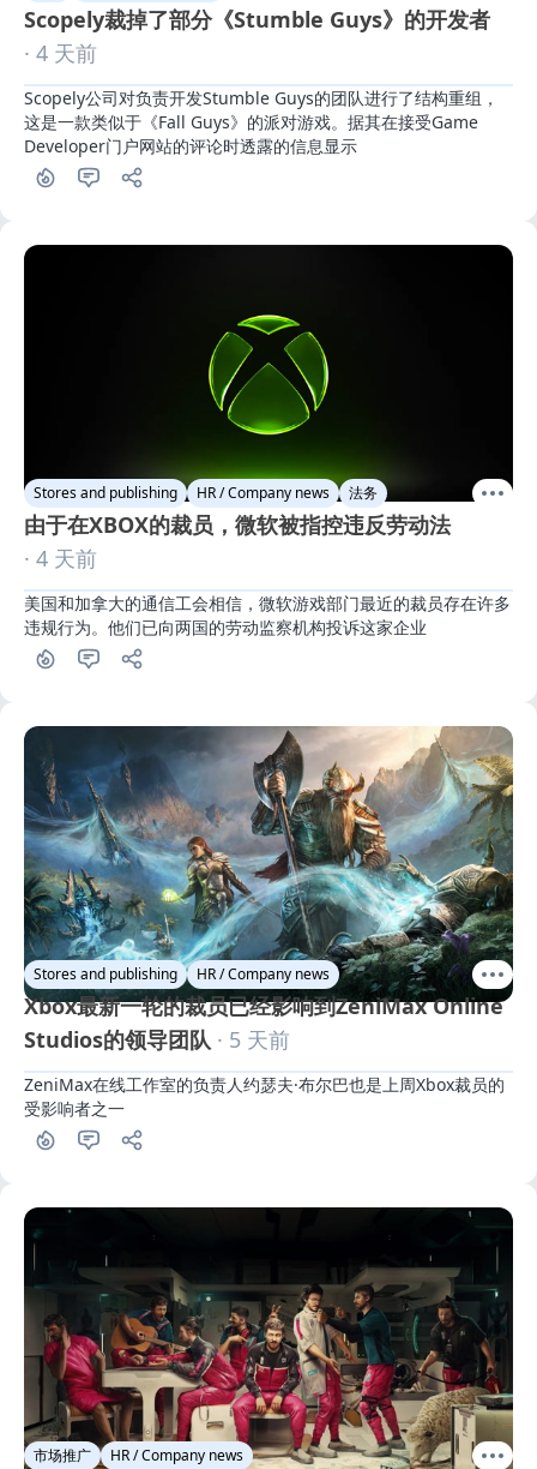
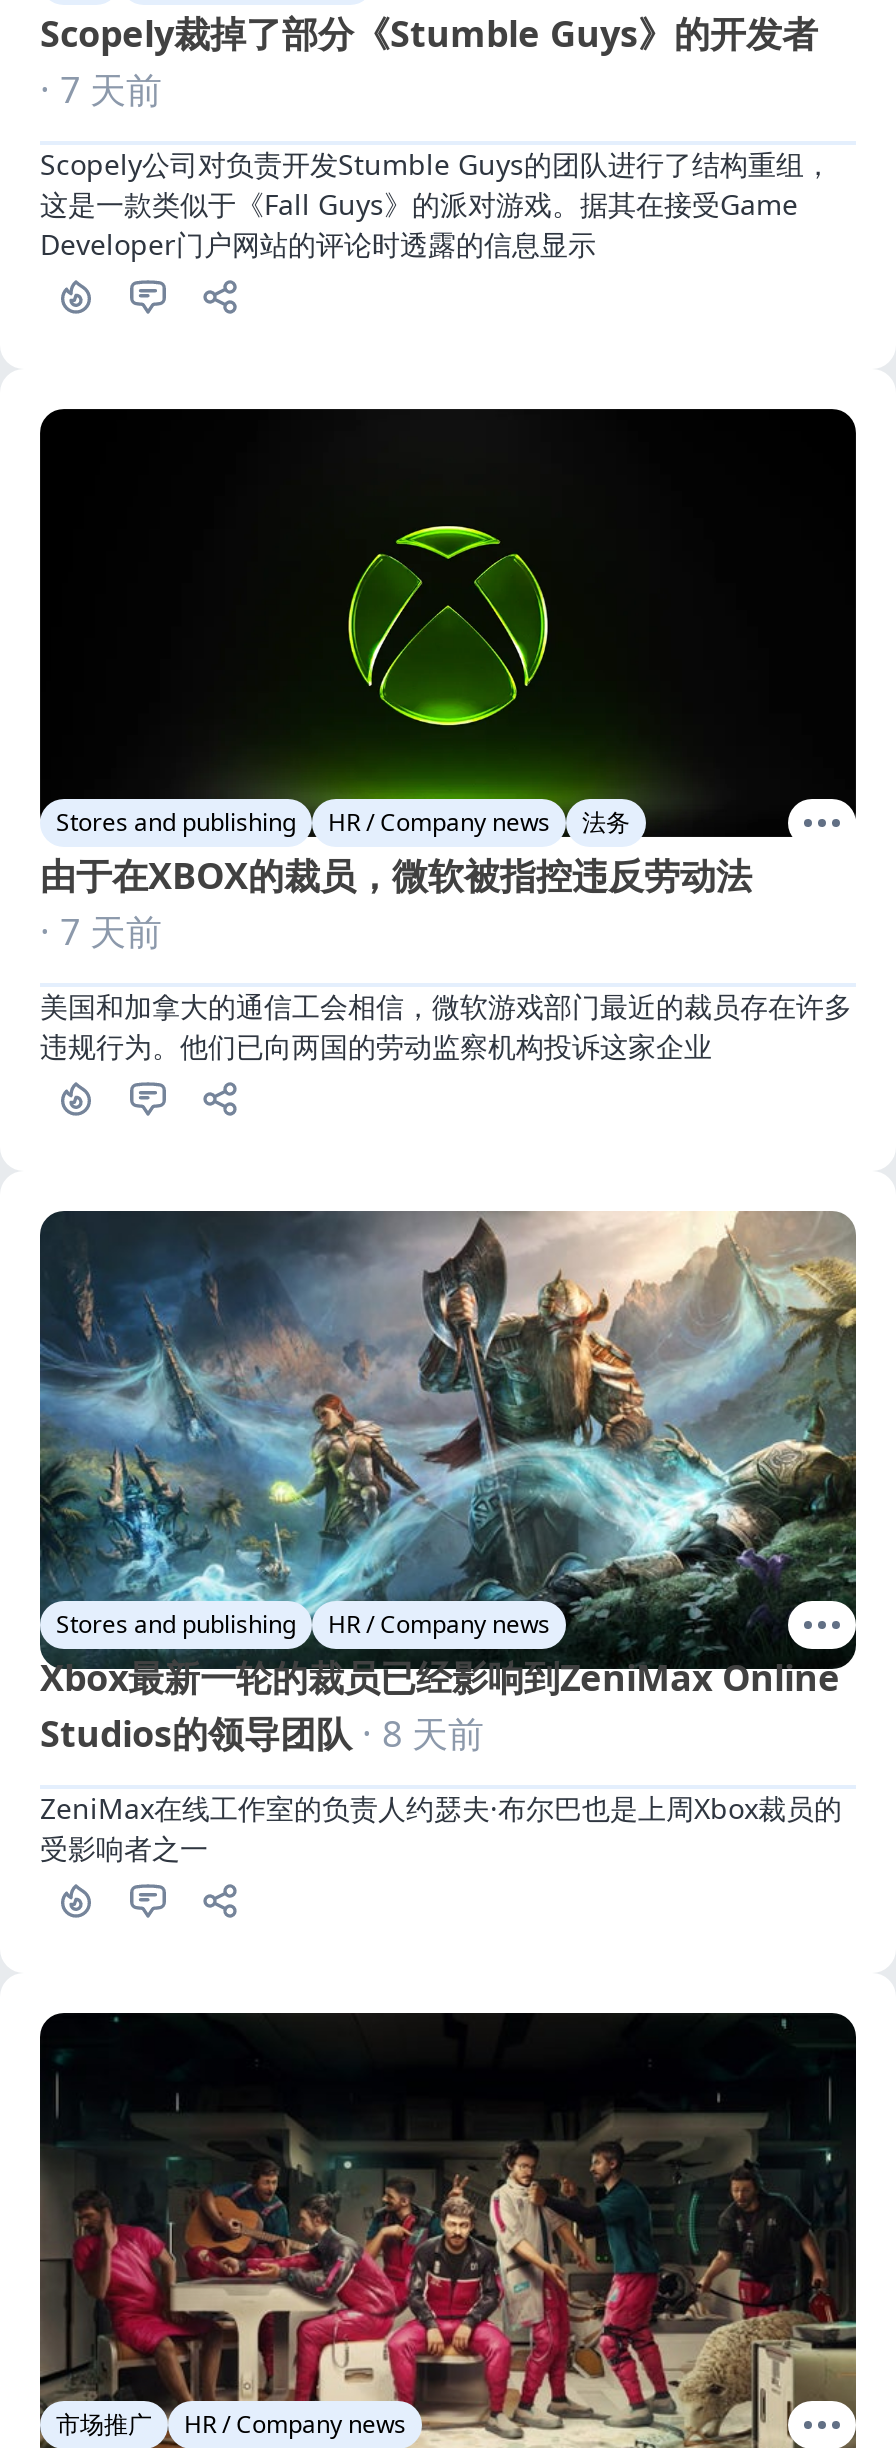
[24,39,97,67] · 4 天前 -> [40,64,162,112] · 7 天前
[24,544,97,572] · 4 天前 -> [40,906,162,954] · 7 天前
[24,1025,290,1054] Studios的领导团队· 5 天前 -> [40,1708,484,1756] Studios的领导团队· 8 天前

